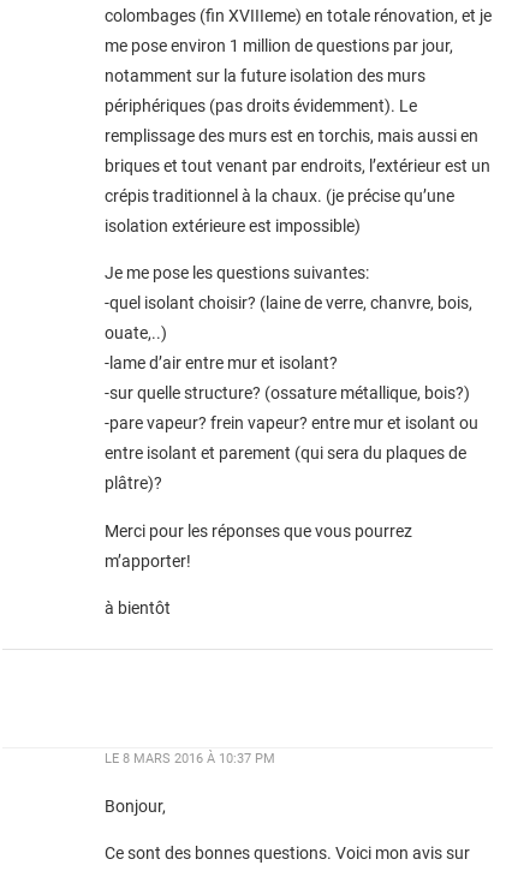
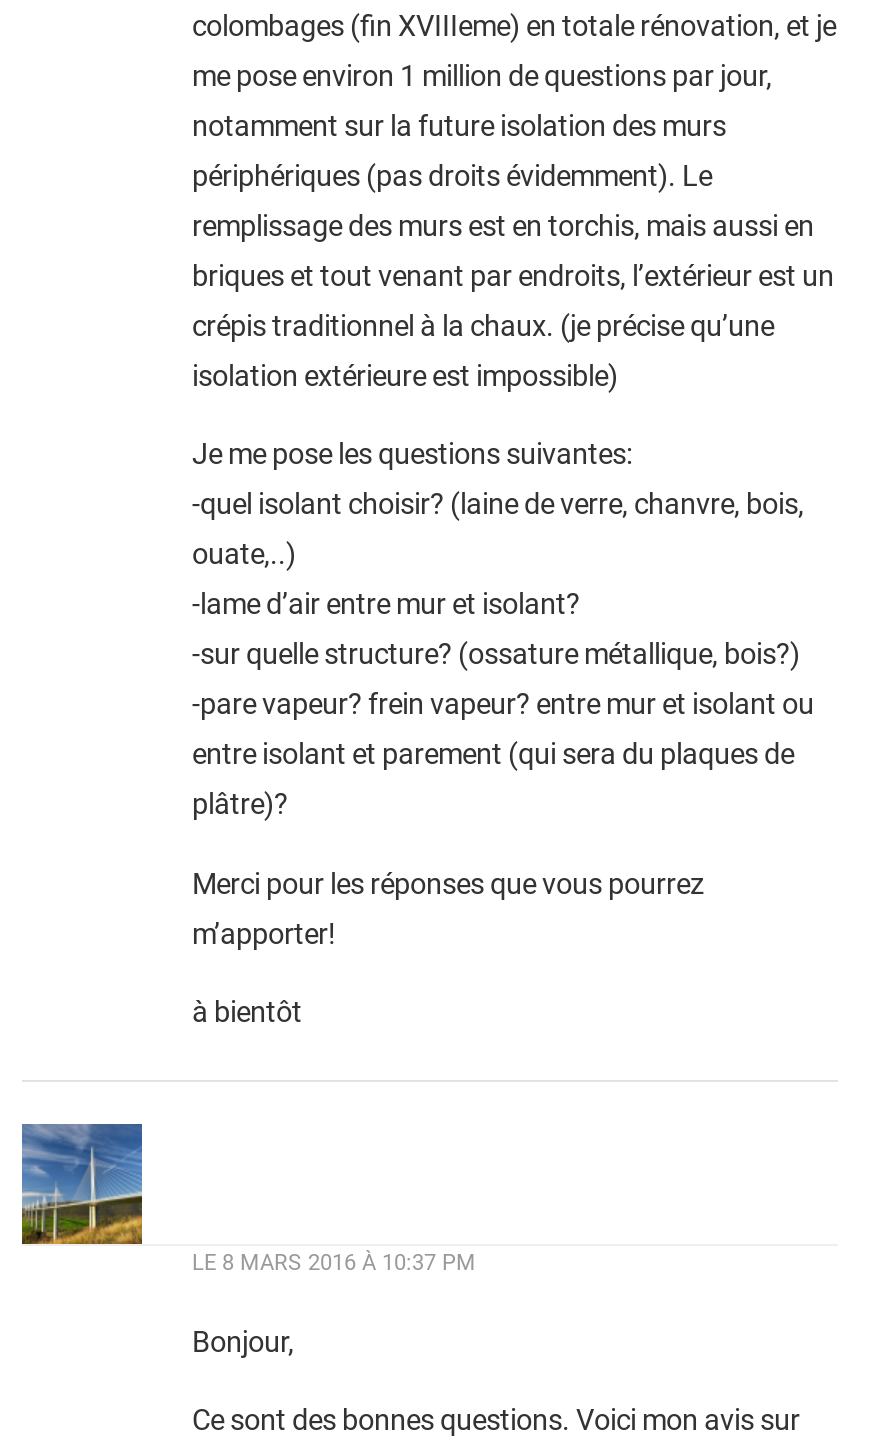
none -> [20,1122,144,1246] [image]

